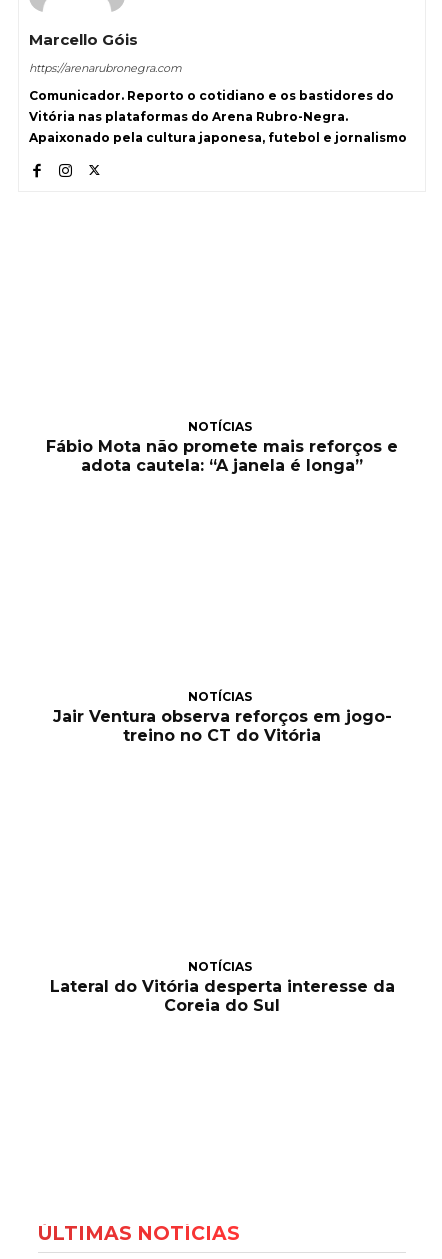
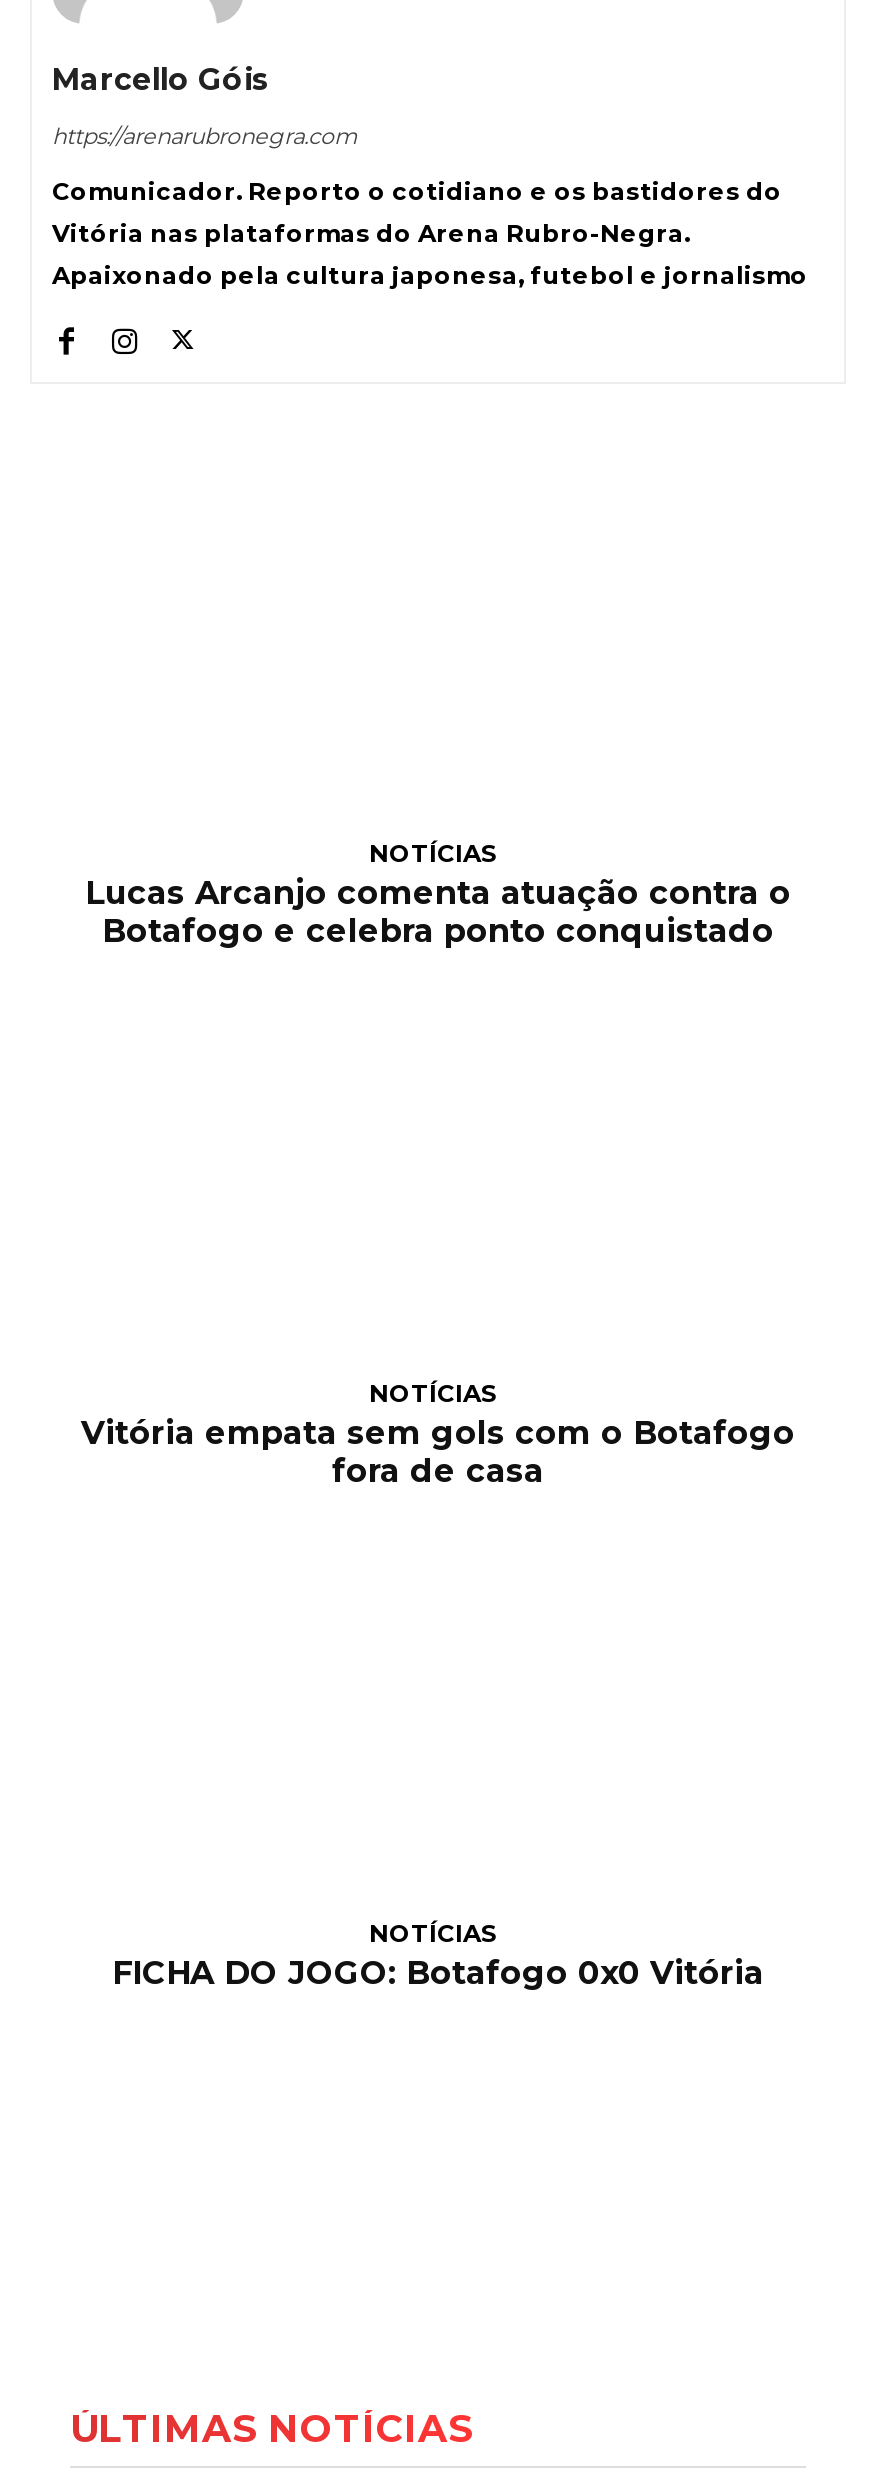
[46,437,398,475] Fábio Mota não promete mais reforços e | adota cautela: “A janela é longa” -> [85,875,791,951] Lucas Arcanjo comenta atuação contra o | Botafogo e celebra ponto conquistado
[52,707,391,745] Jair Ventura observa reforços em jogo- | treino no CT do Vitória -> [81,1414,795,1490] Vitória empata sem gols com o Botafogo | fora de casa
[49,977,394,1015] Lateral do Vitória desperta interesse da | Coreia do Sul -> [112,1954,764,1992] FICHA DO JOGO: Botafogo 0x0 Vitória

